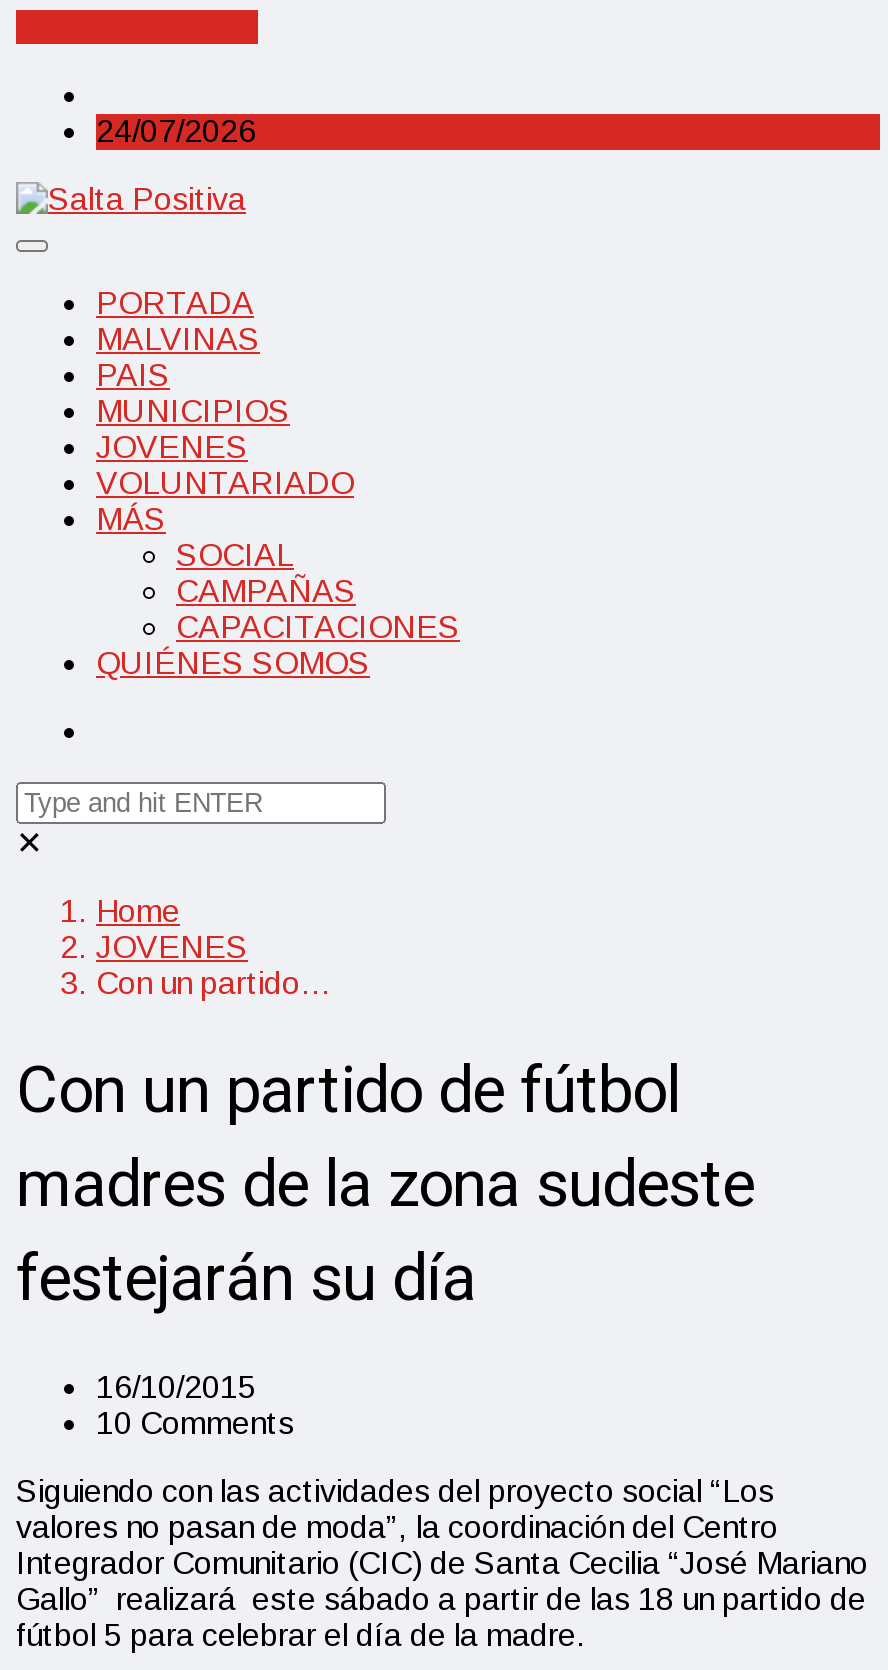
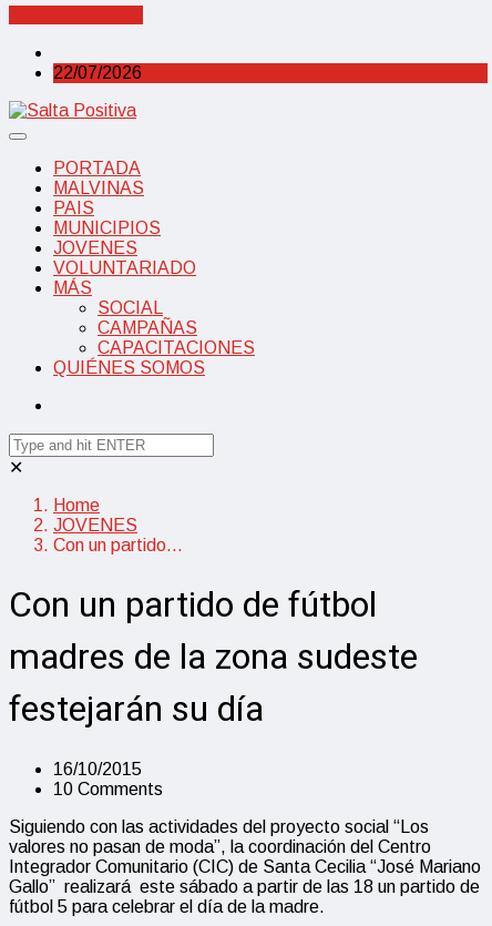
[96,114,256,148] 24/07/2026 -> [53,63,142,82] 22/07/2026

